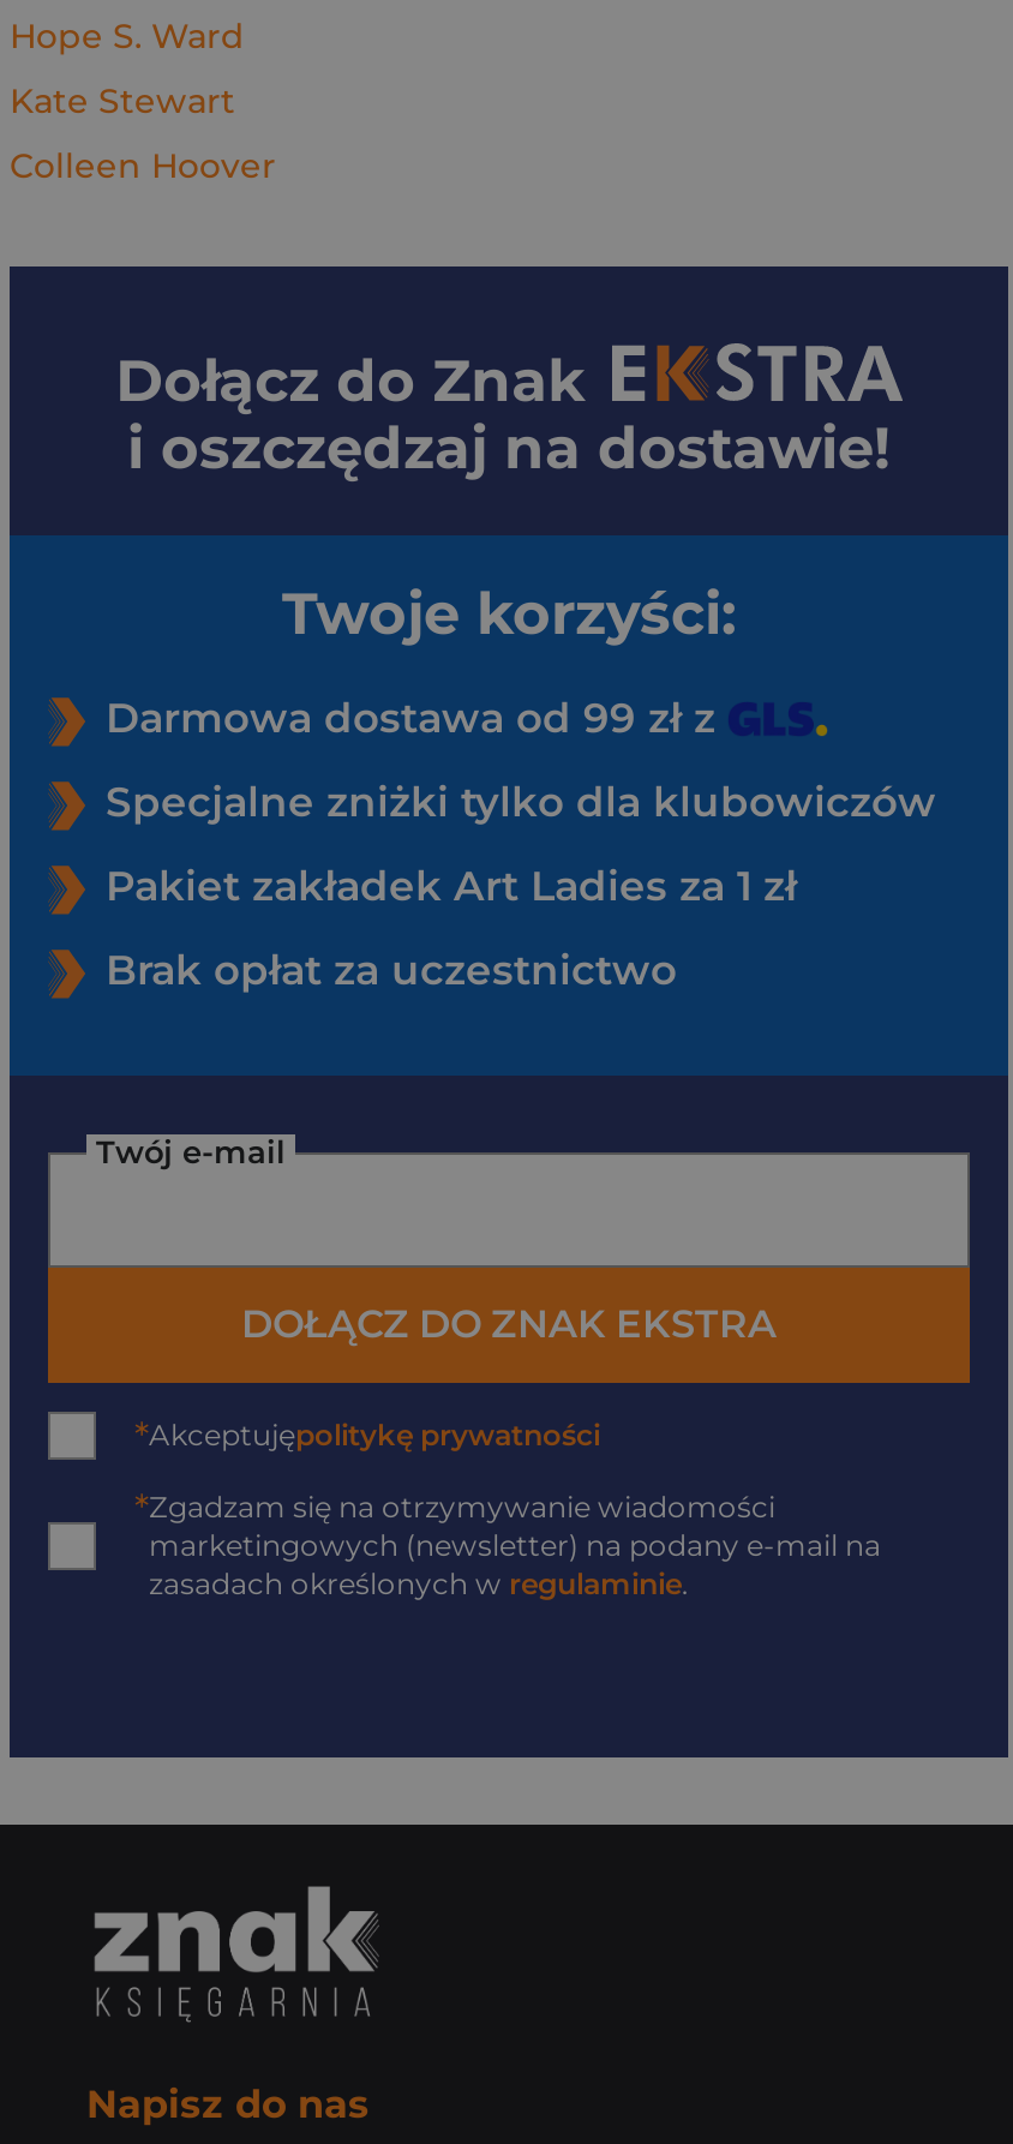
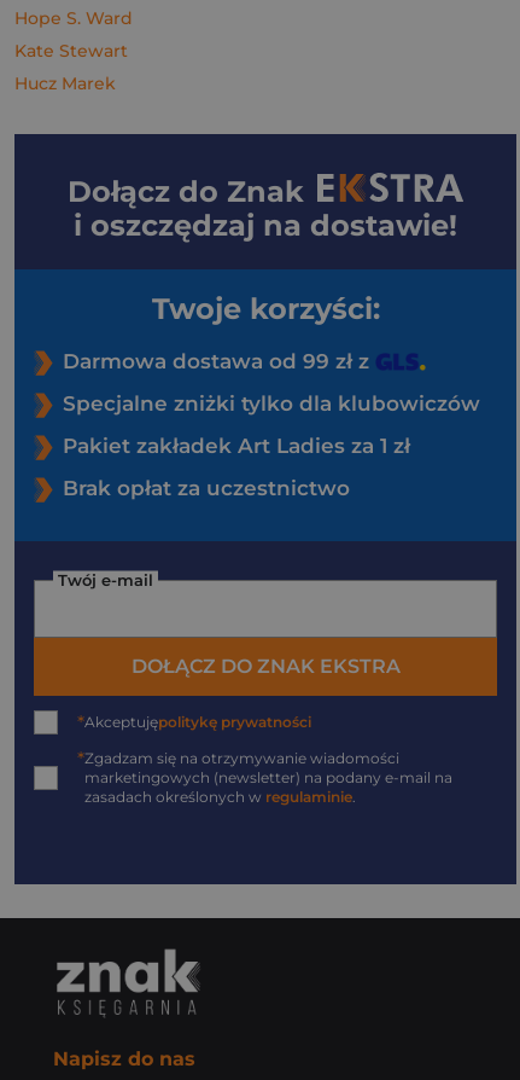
[10,144,276,187] Colleen Hoover -> [14,72,116,94] Hucz Marek

